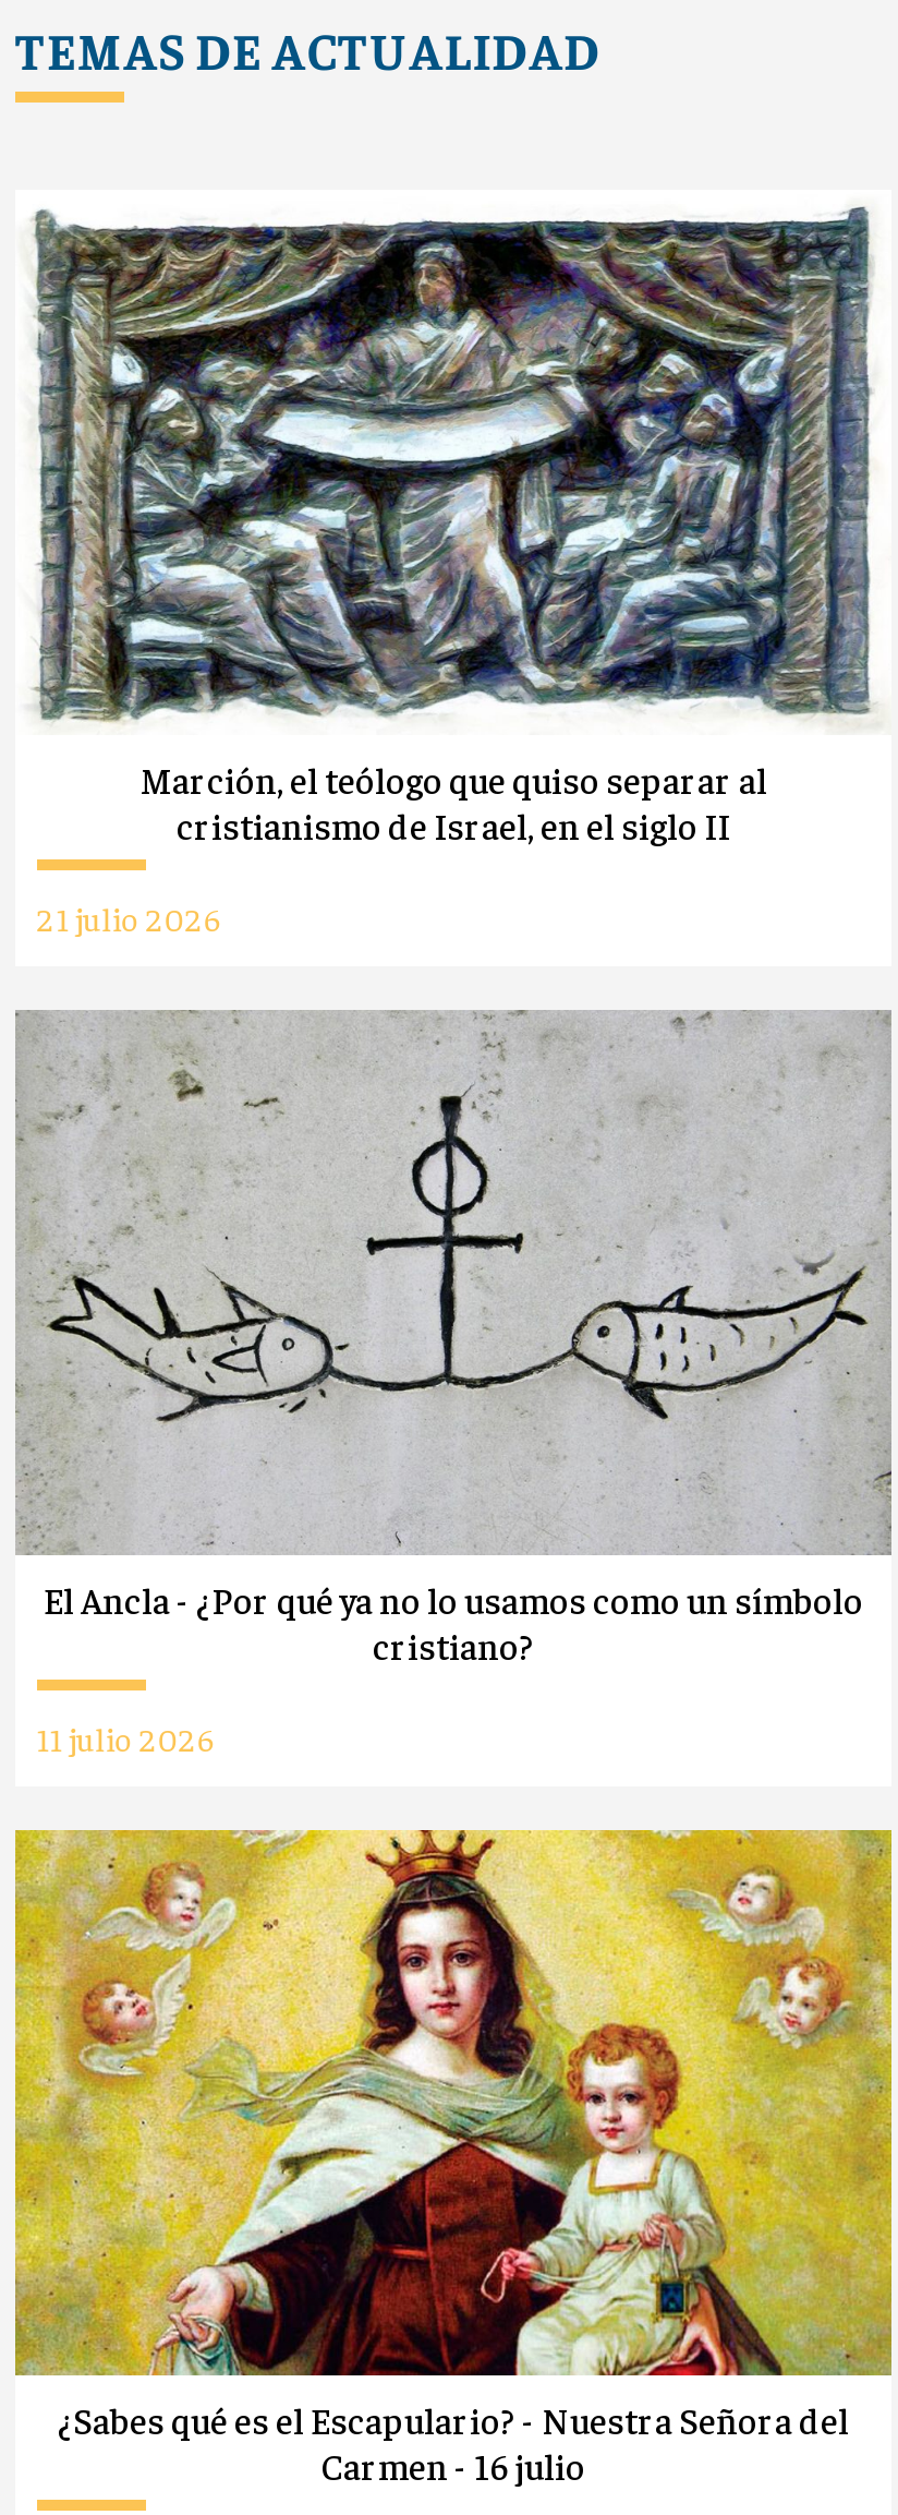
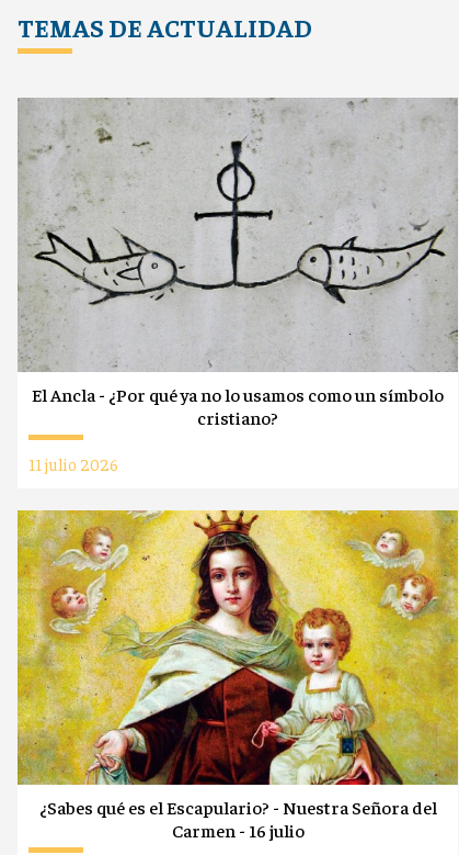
[33,205,872,938] [image] | Marción, el teólogo que quiso separar al | cristianismo de Israel, en el siglo II | 21 julio 2026 -> none

